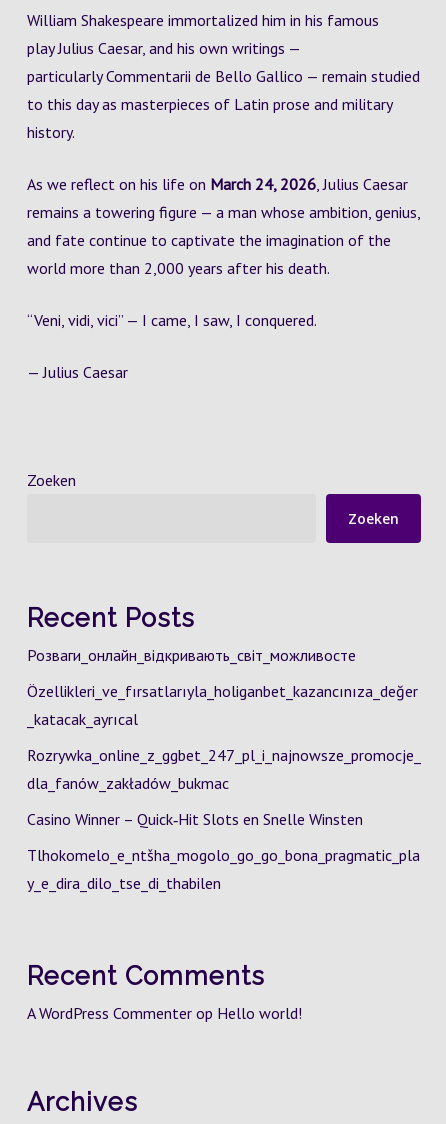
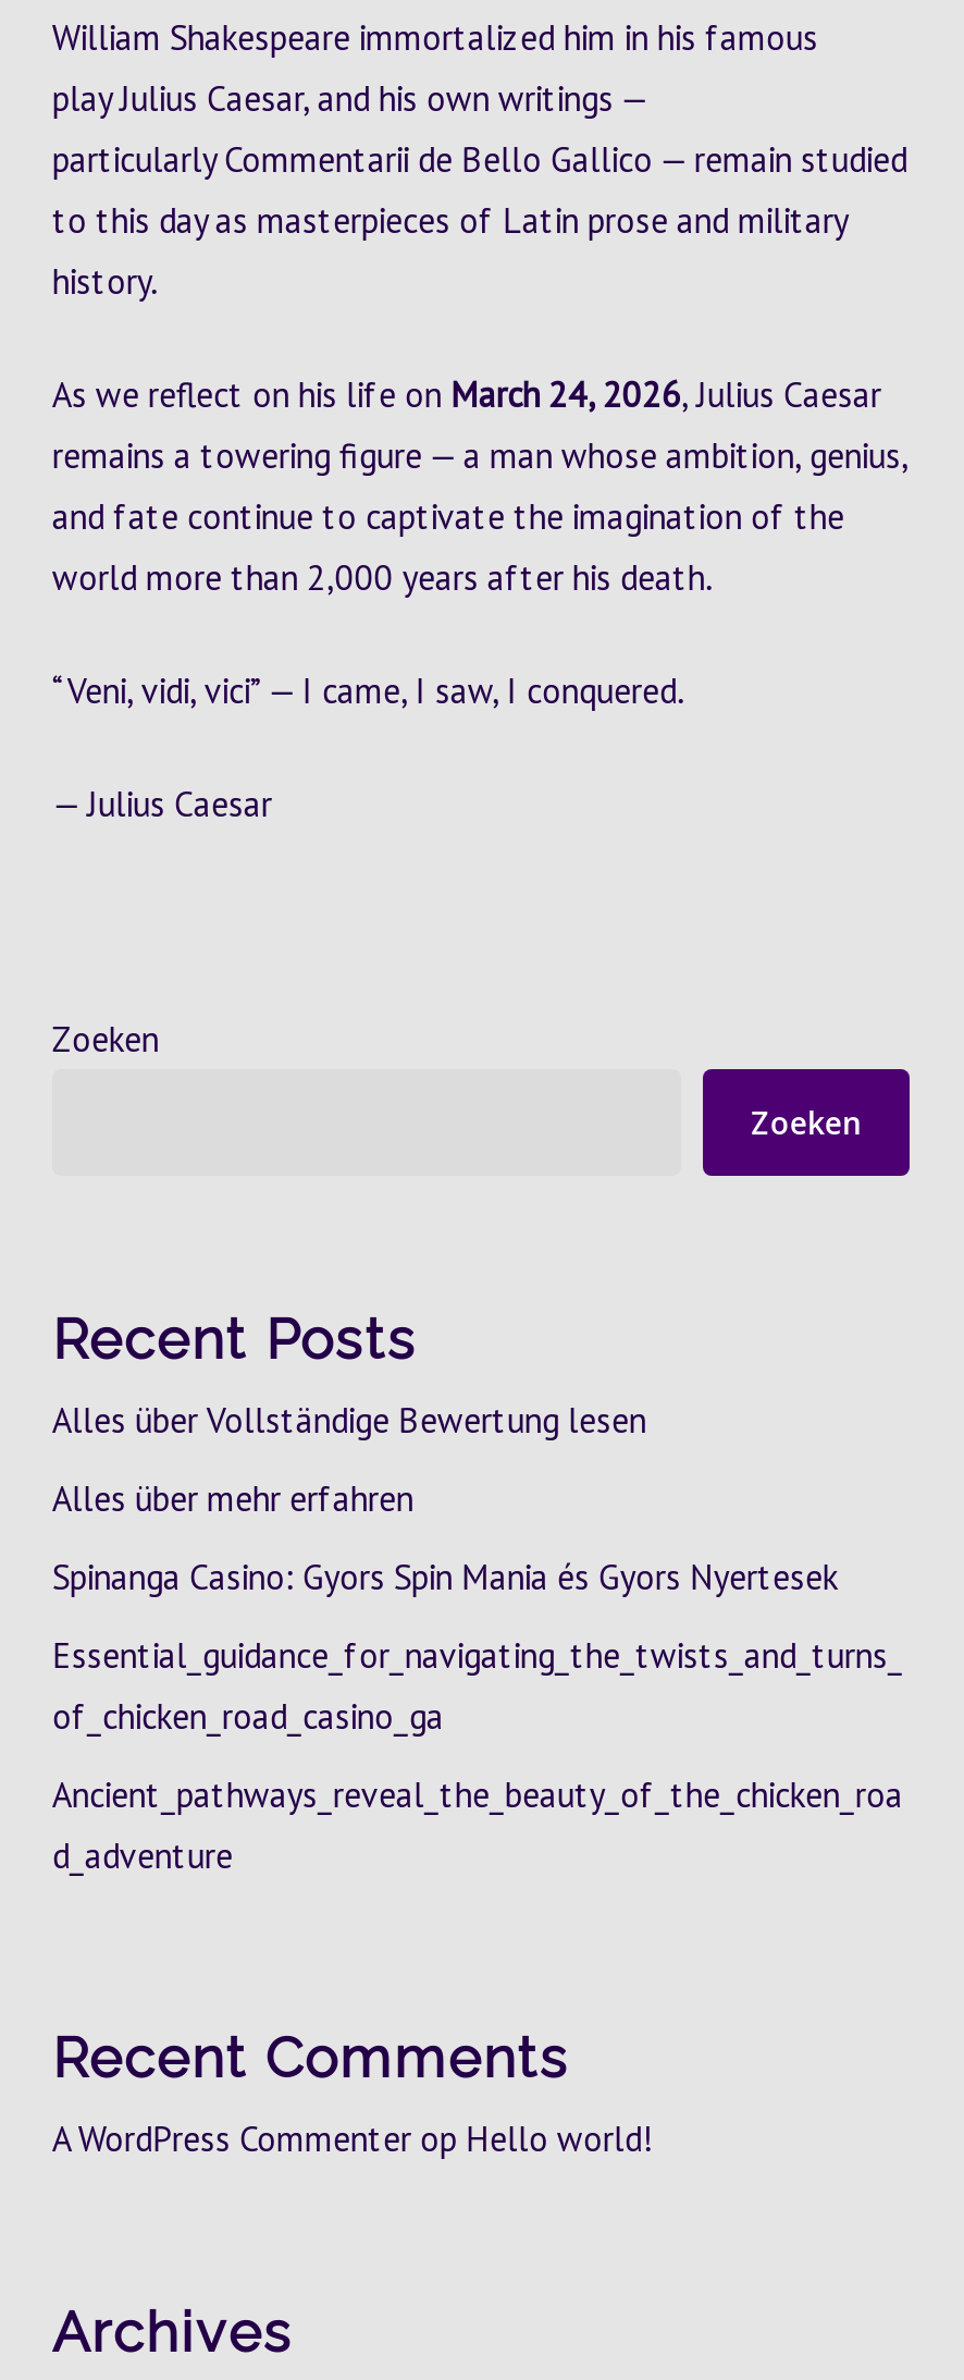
[27,645,356,665] Розваги_онлайн_відкривають_світ_можливосте -> [52,1398,646,1442] Alles über Vollständige Bewertung lesen
[27,681,418,729] Özellikleri_ve_fırsatlarıyla_holiganbet_kazancınıza_değer | _katacak_ayrıcal -> [52,1476,413,1520] Alles über mehr erfahren
[27,745,421,793] Rozrywka_online_z_ggbet_247_pl_i_najnowsze_promocje_ | dla_fanów_zakładów_bukmac -> [52,1555,838,1598] Spinanga Casino: Gyors Spin Mania és Gyors Nyertesek
[27,809,363,829] Casino Winner – Quick‑Hit Slots en Snelle Winsten -> [52,1633,903,1738] Essential_guidance_for_navigating_the_twists_and_turns_ | of_chicken_road_casino_ga
[27,845,420,893] Tlhokomelo_e_ntšha_mogolo_go_go_bona_pragmatic_pla | y_e_dira_dilo_tse_di_thabilen -> [52,1772,903,1877] Ancient_pathways_reveal_the_beauty_of_the_chicken_roa | d_adventure

